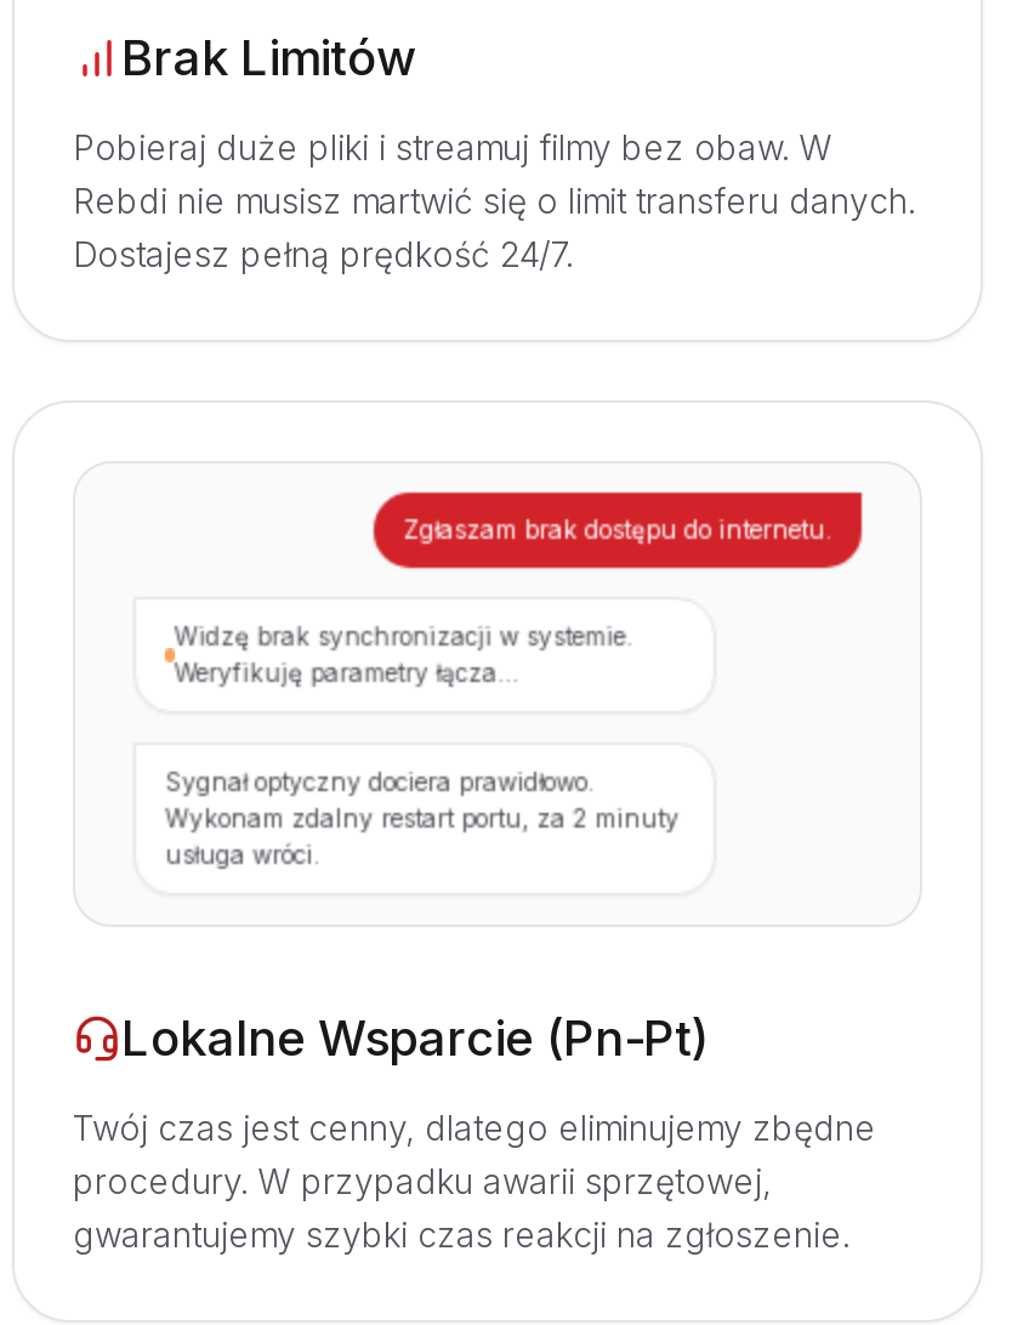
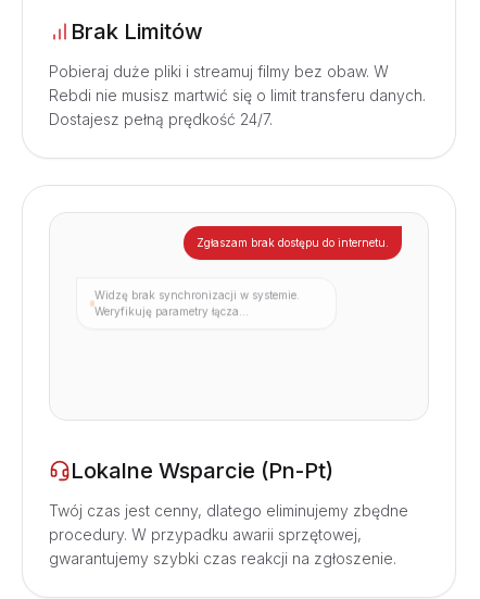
[165,766,680,868] Sygnał optyczny dociera prawidłowo. | Wykonam zdalny restart portu, za 2 minuty | usługa wróci. -> none

